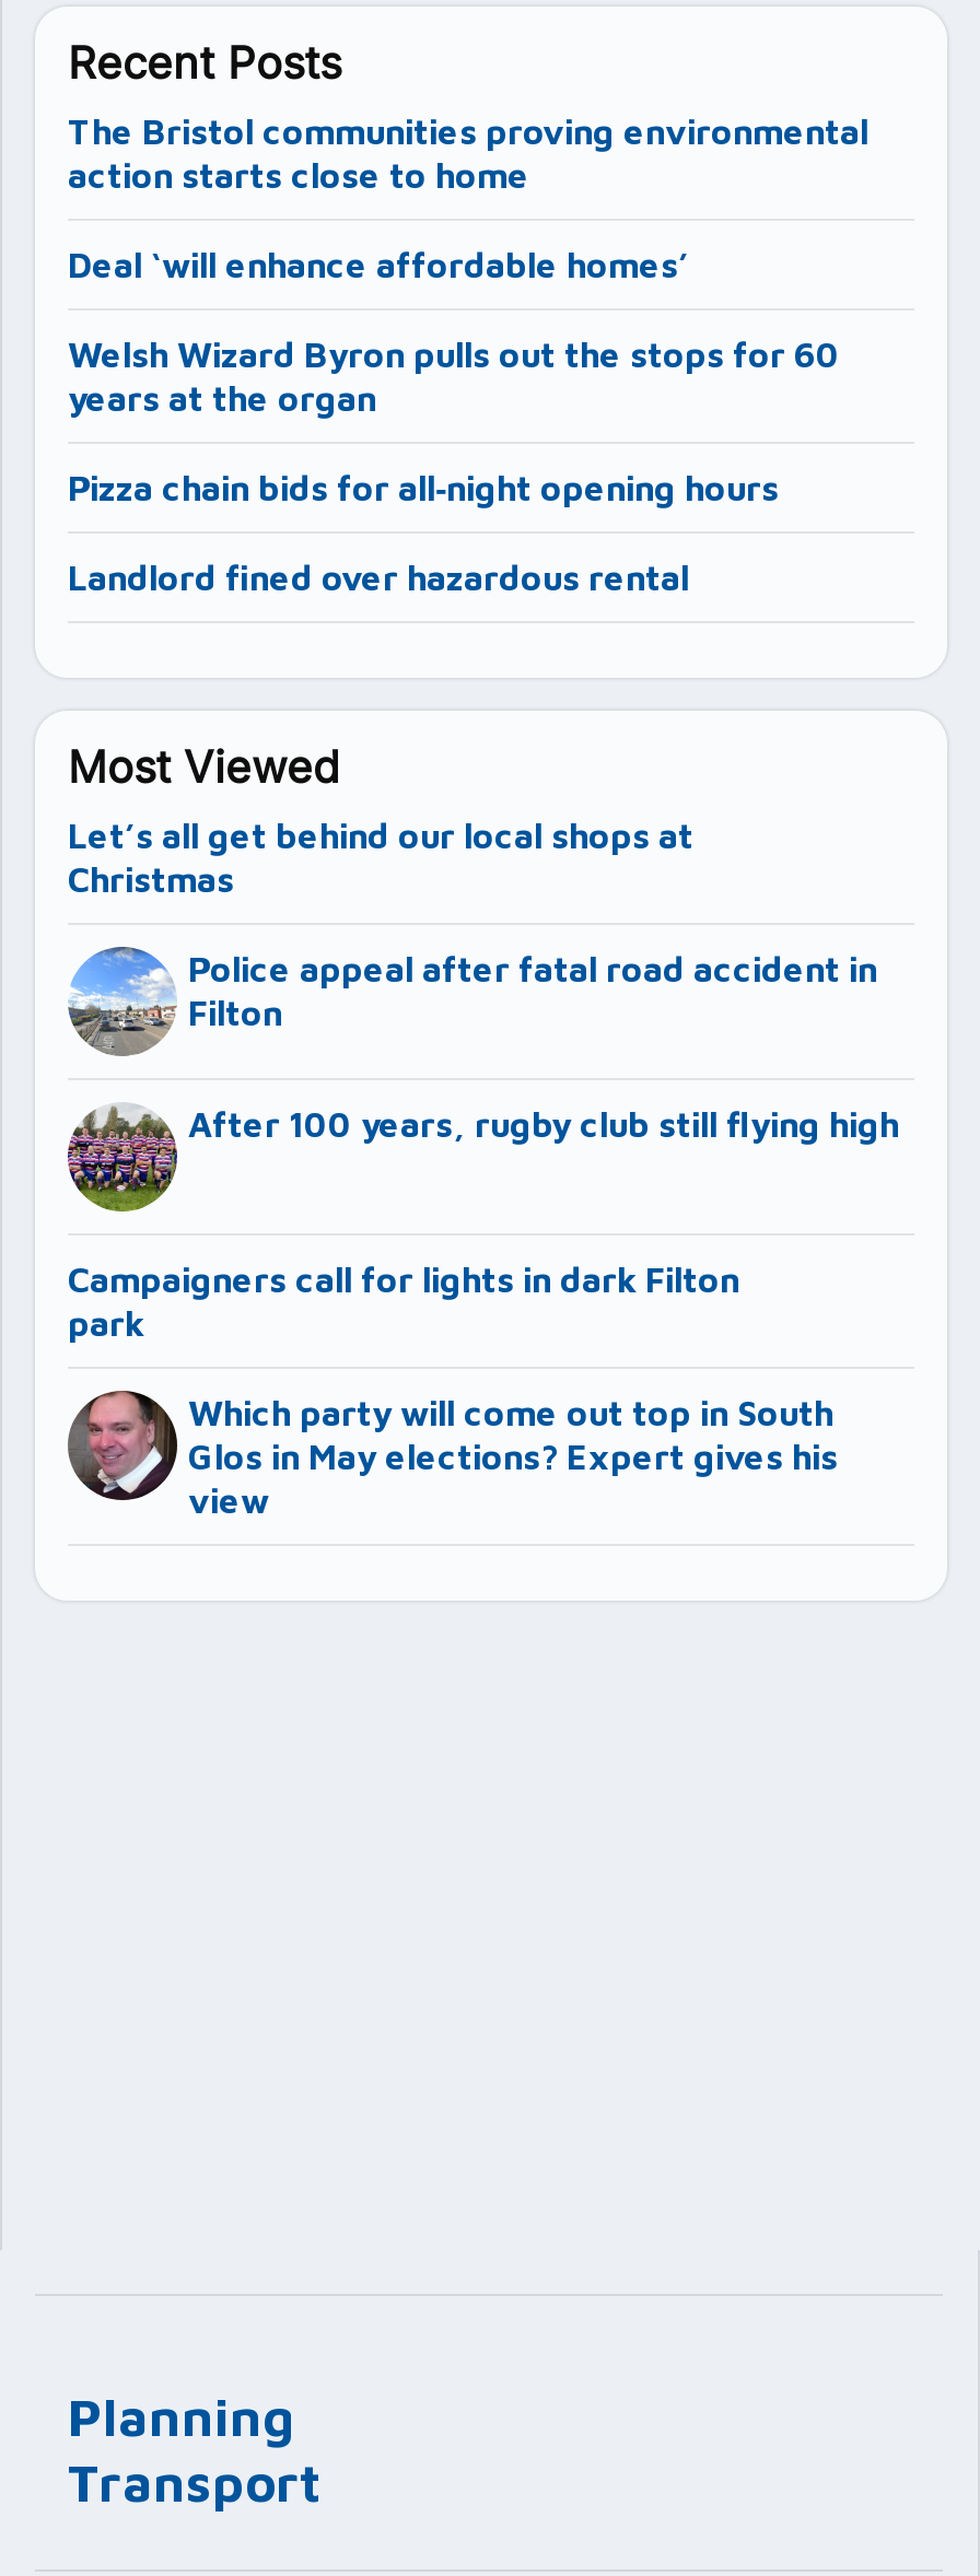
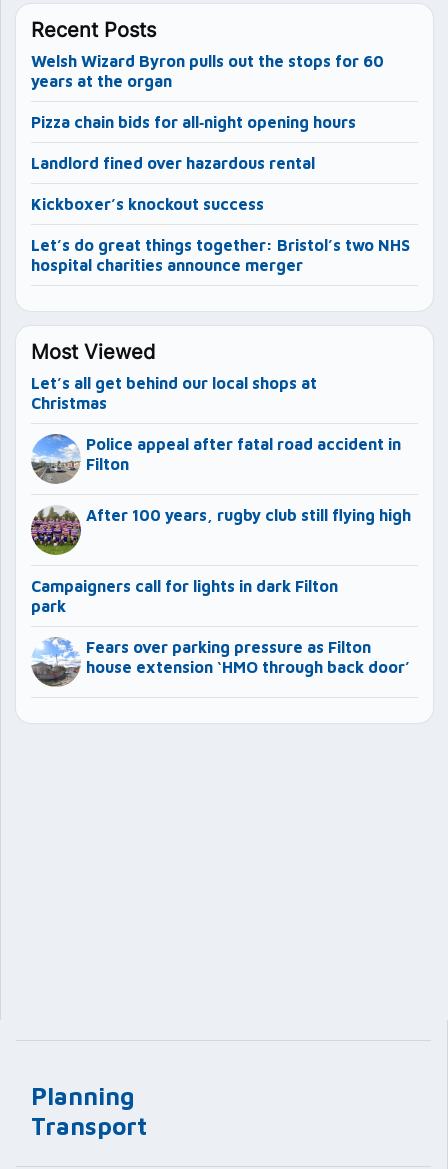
[68,112,868,285] The Bristol communities proving environmental | action starts close to home | Deal ‘will enhance affordable homes’ -> none
moved [68,335,840,598] -> [31,52,384,172]: Welsh Wizard Byron pulls out the stops for 60 | years at the organ | Pizza chain bids for all‐night opening hours | Landlord fined over hazardous rental
none -> [31,195,410,274] Kickboxer’s knockout success | Let’s do great things together: Bristol’s two NHS | hospital charities announce merger
[66,1389,838,1520] [image] | Which party will come out top in South | Glos in May elections? Expert gives his | view -> [32,636,410,687] [image] | Fears over parking pressure as Filton | house extension ‘HMO through back door’

